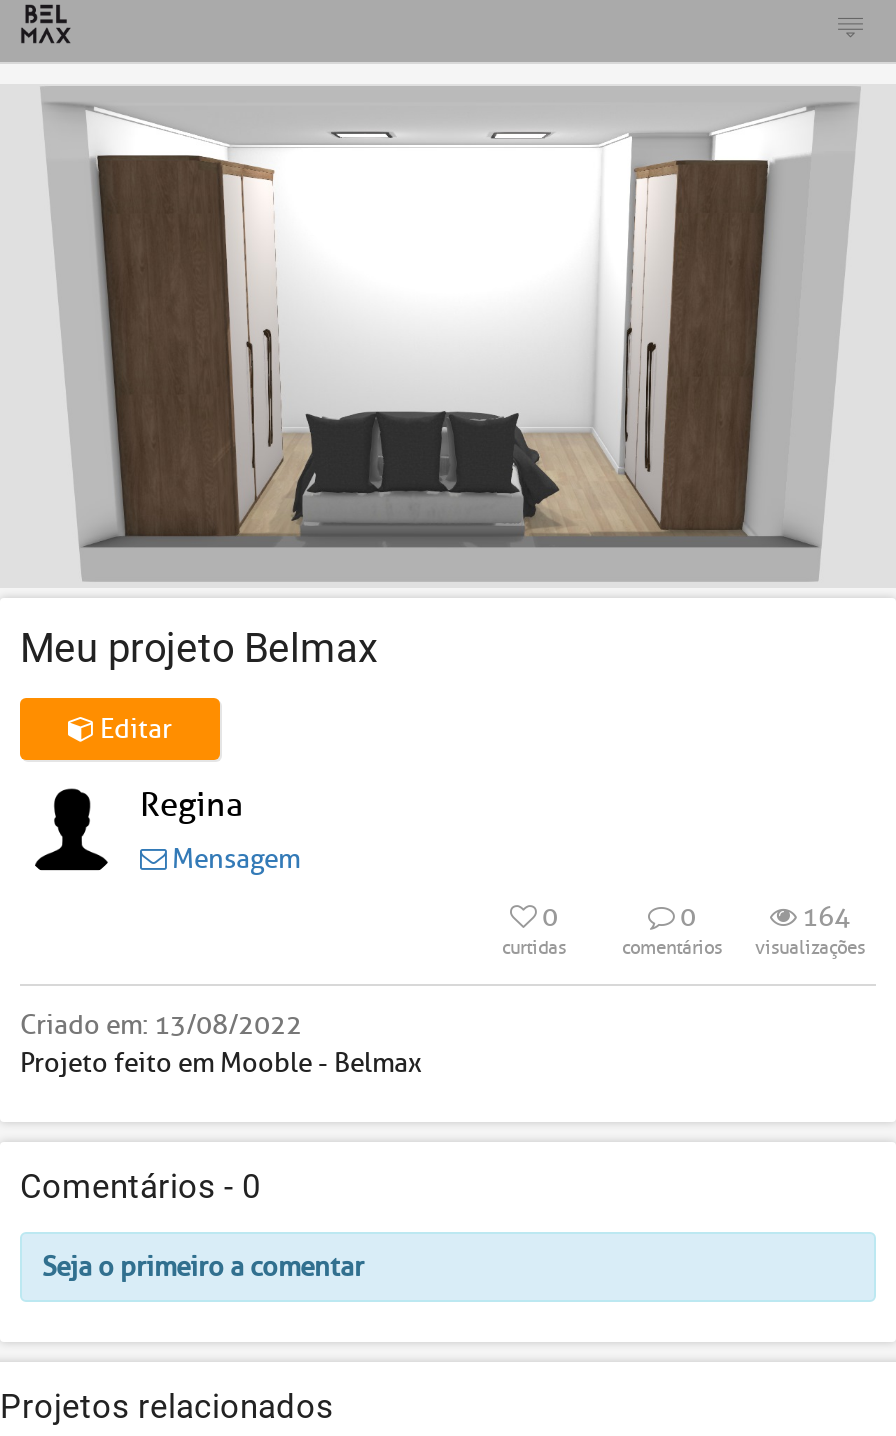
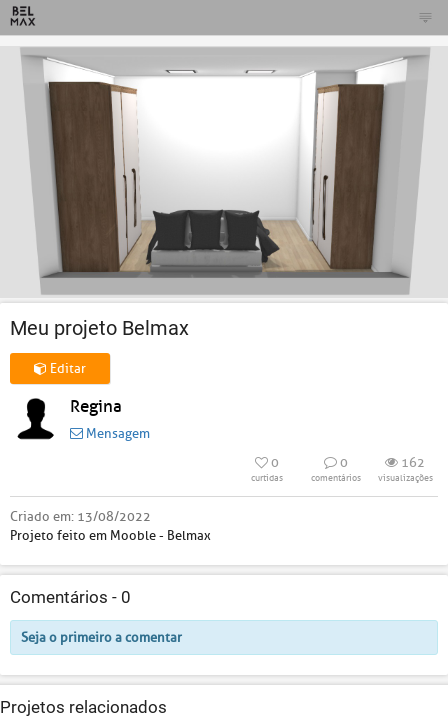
[796,900,850,934] 164 -> [398,454,425,471] 162

